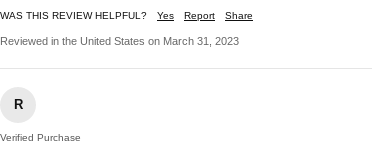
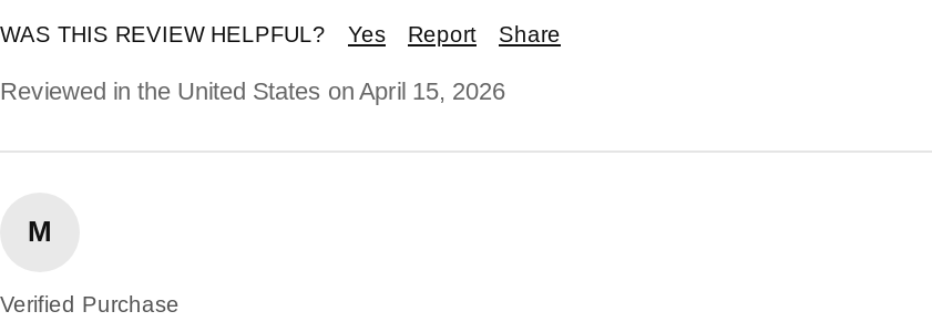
[0,35,239,47] Reviewed in the United States on March 31, 2023 -> [0,77,505,104] Reviewed in the United States on April 15, 2026
[13,97,22,112] R -> [28,215,52,248] M

